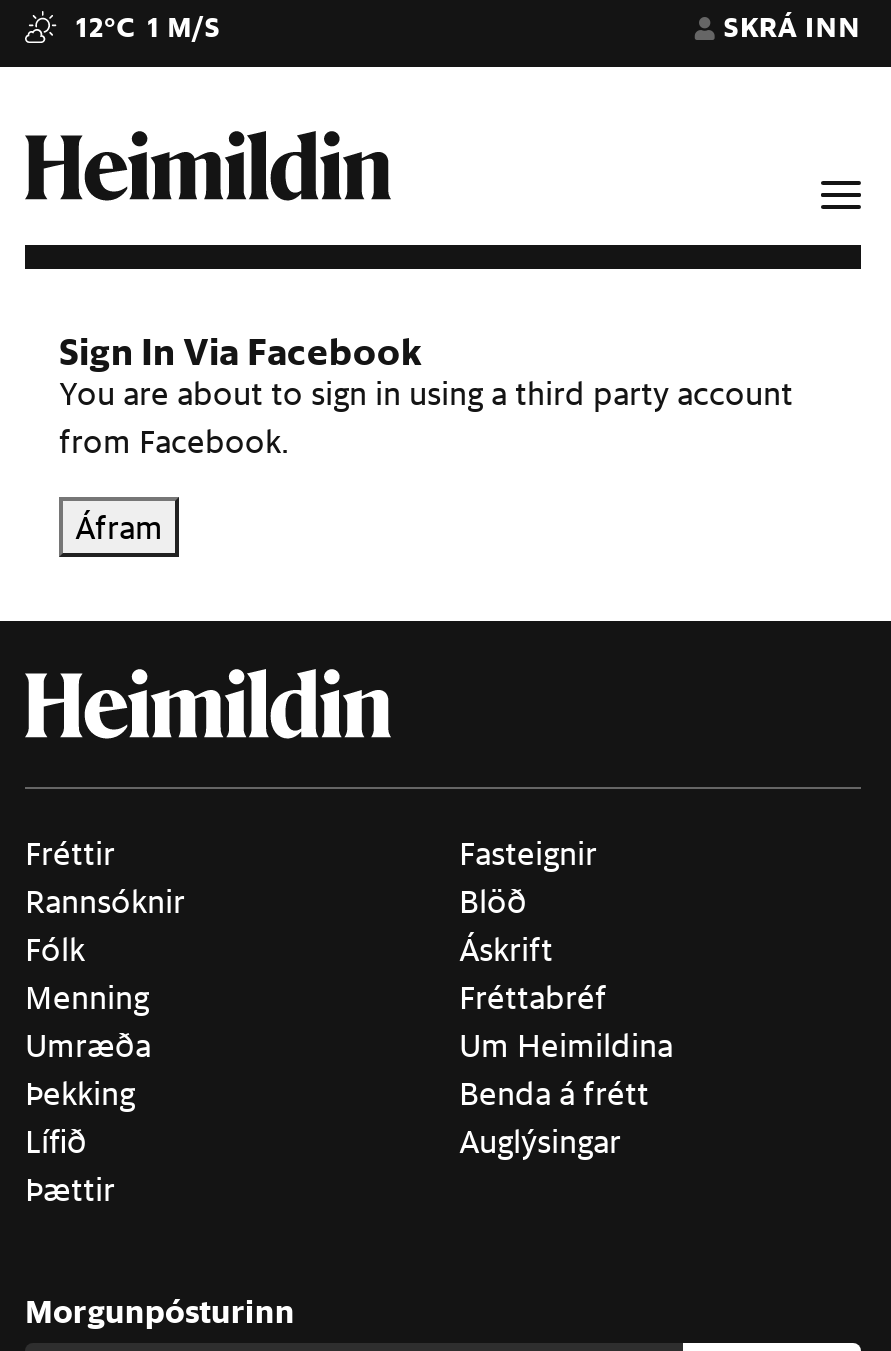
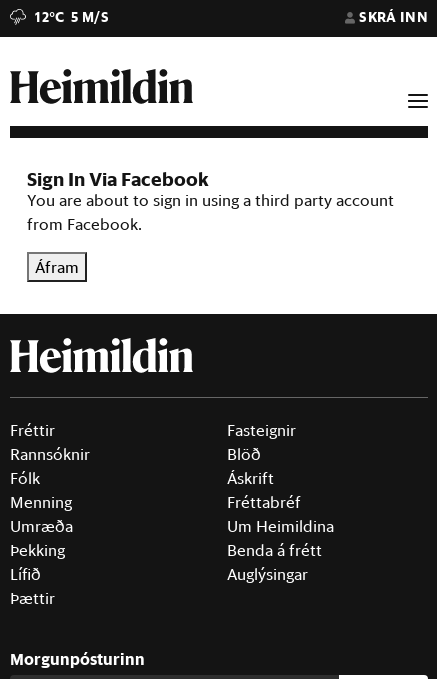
[76,9,221,45] 12°C 1 M/S -> [35,8,109,26] 12°C 5 M/S

